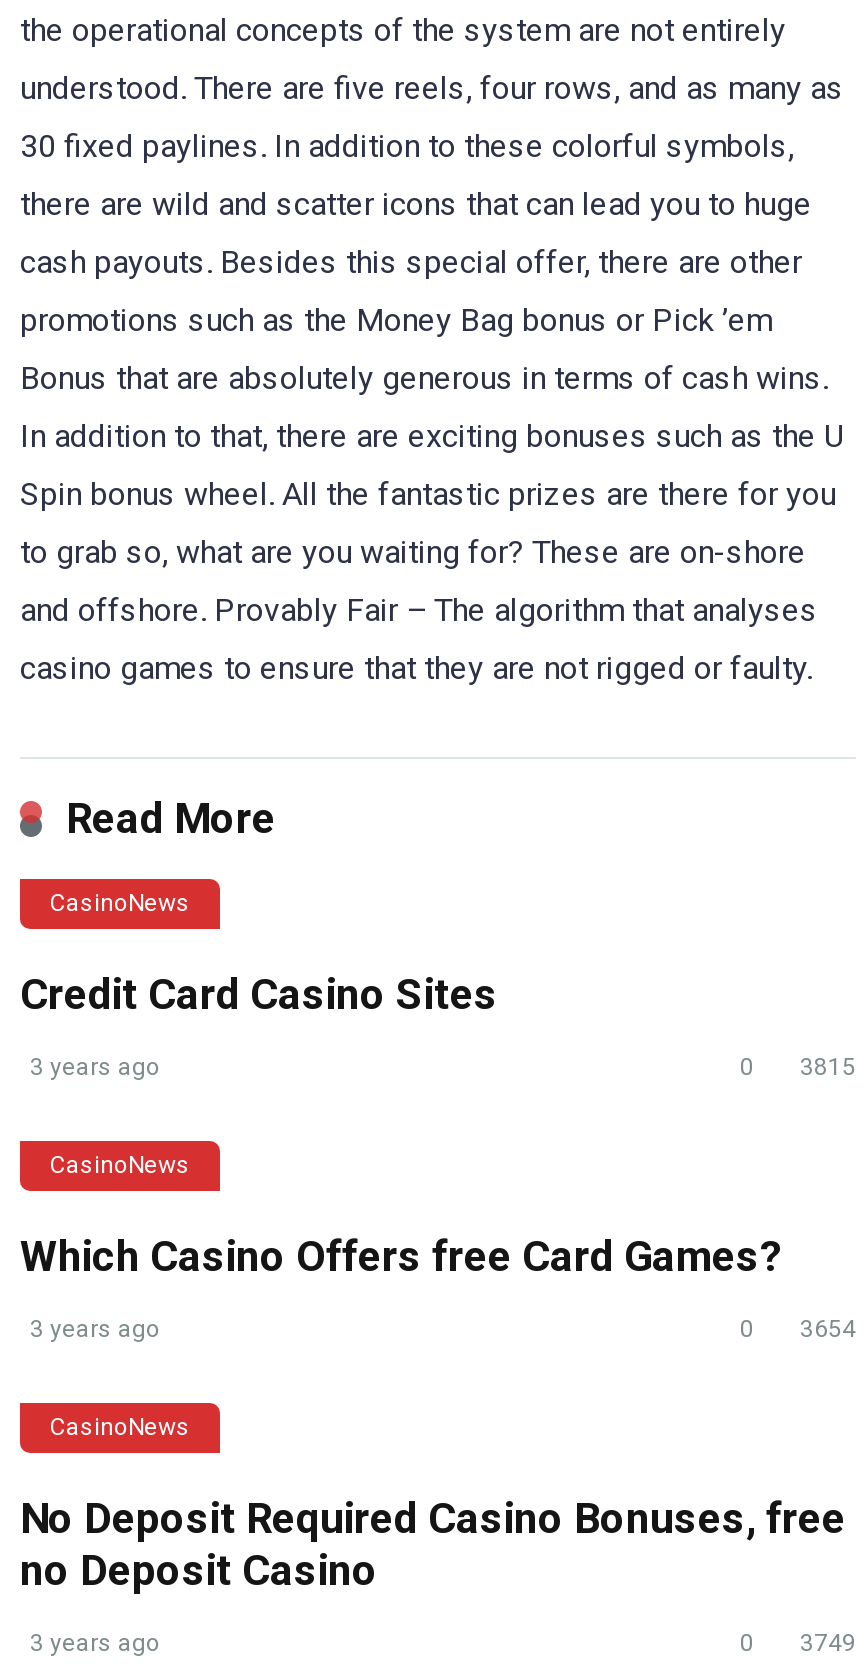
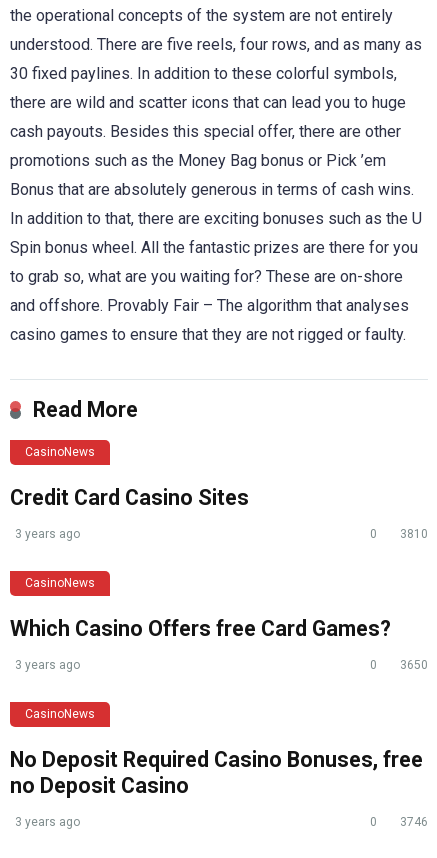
[740,1052,856,1080] 0 3815 -> [370,527,428,541] 0 3810
[740,1314,856,1342] 0 3654 -> [370,658,428,672] 0 3650
[740,1628,856,1656] 0 3749 -> [370,815,428,829] 0 3746

